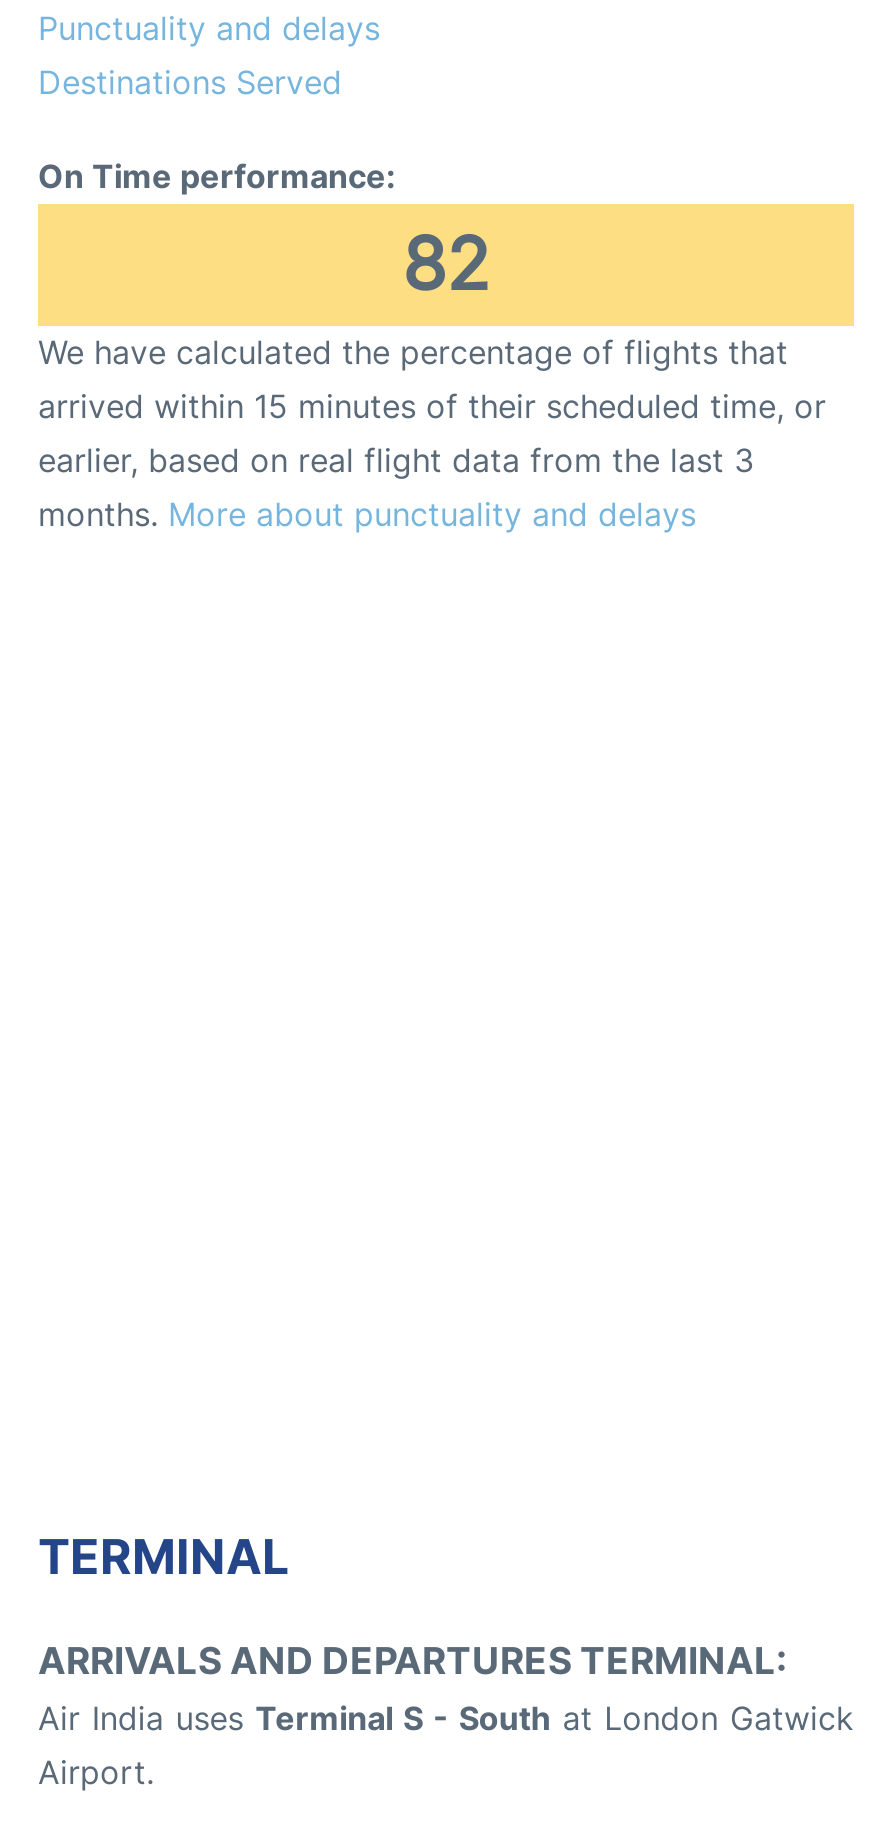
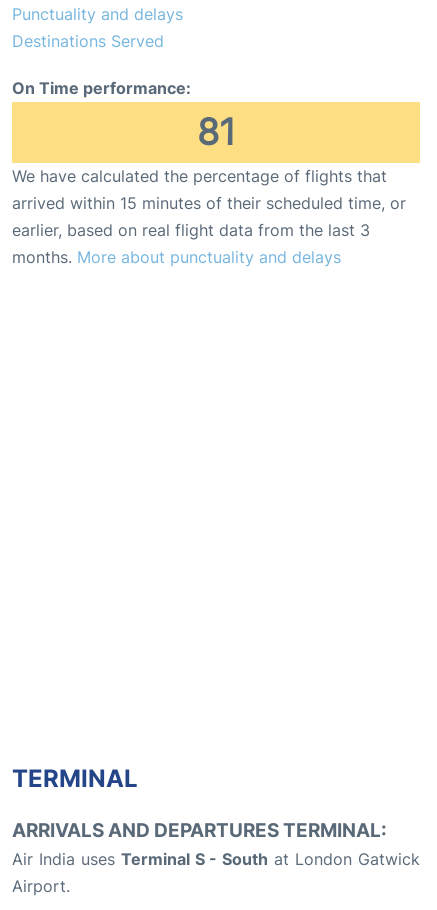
[402,220,490,308] 82 -> [196,110,235,154] 81

